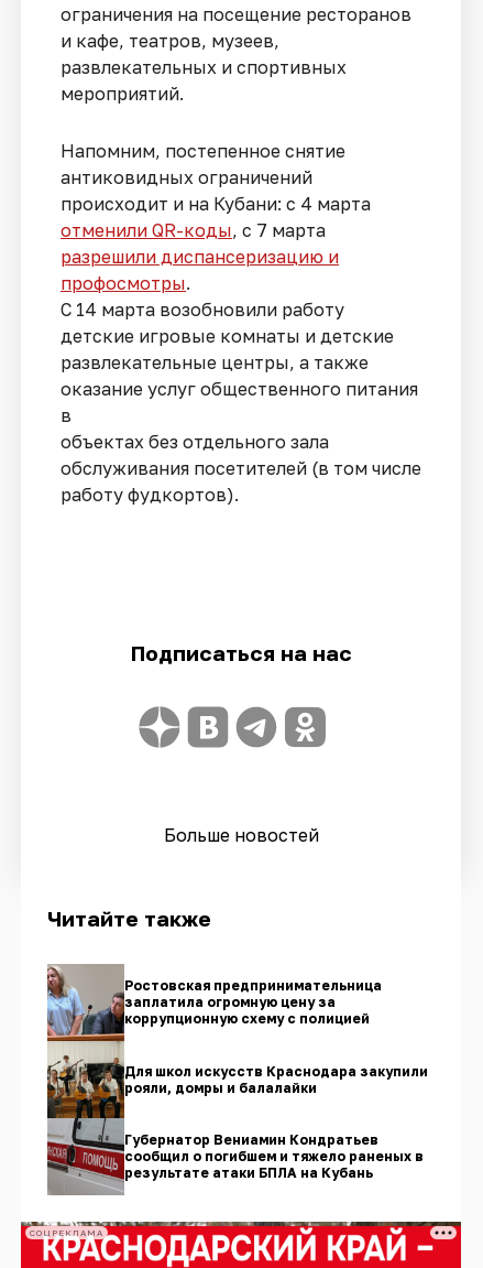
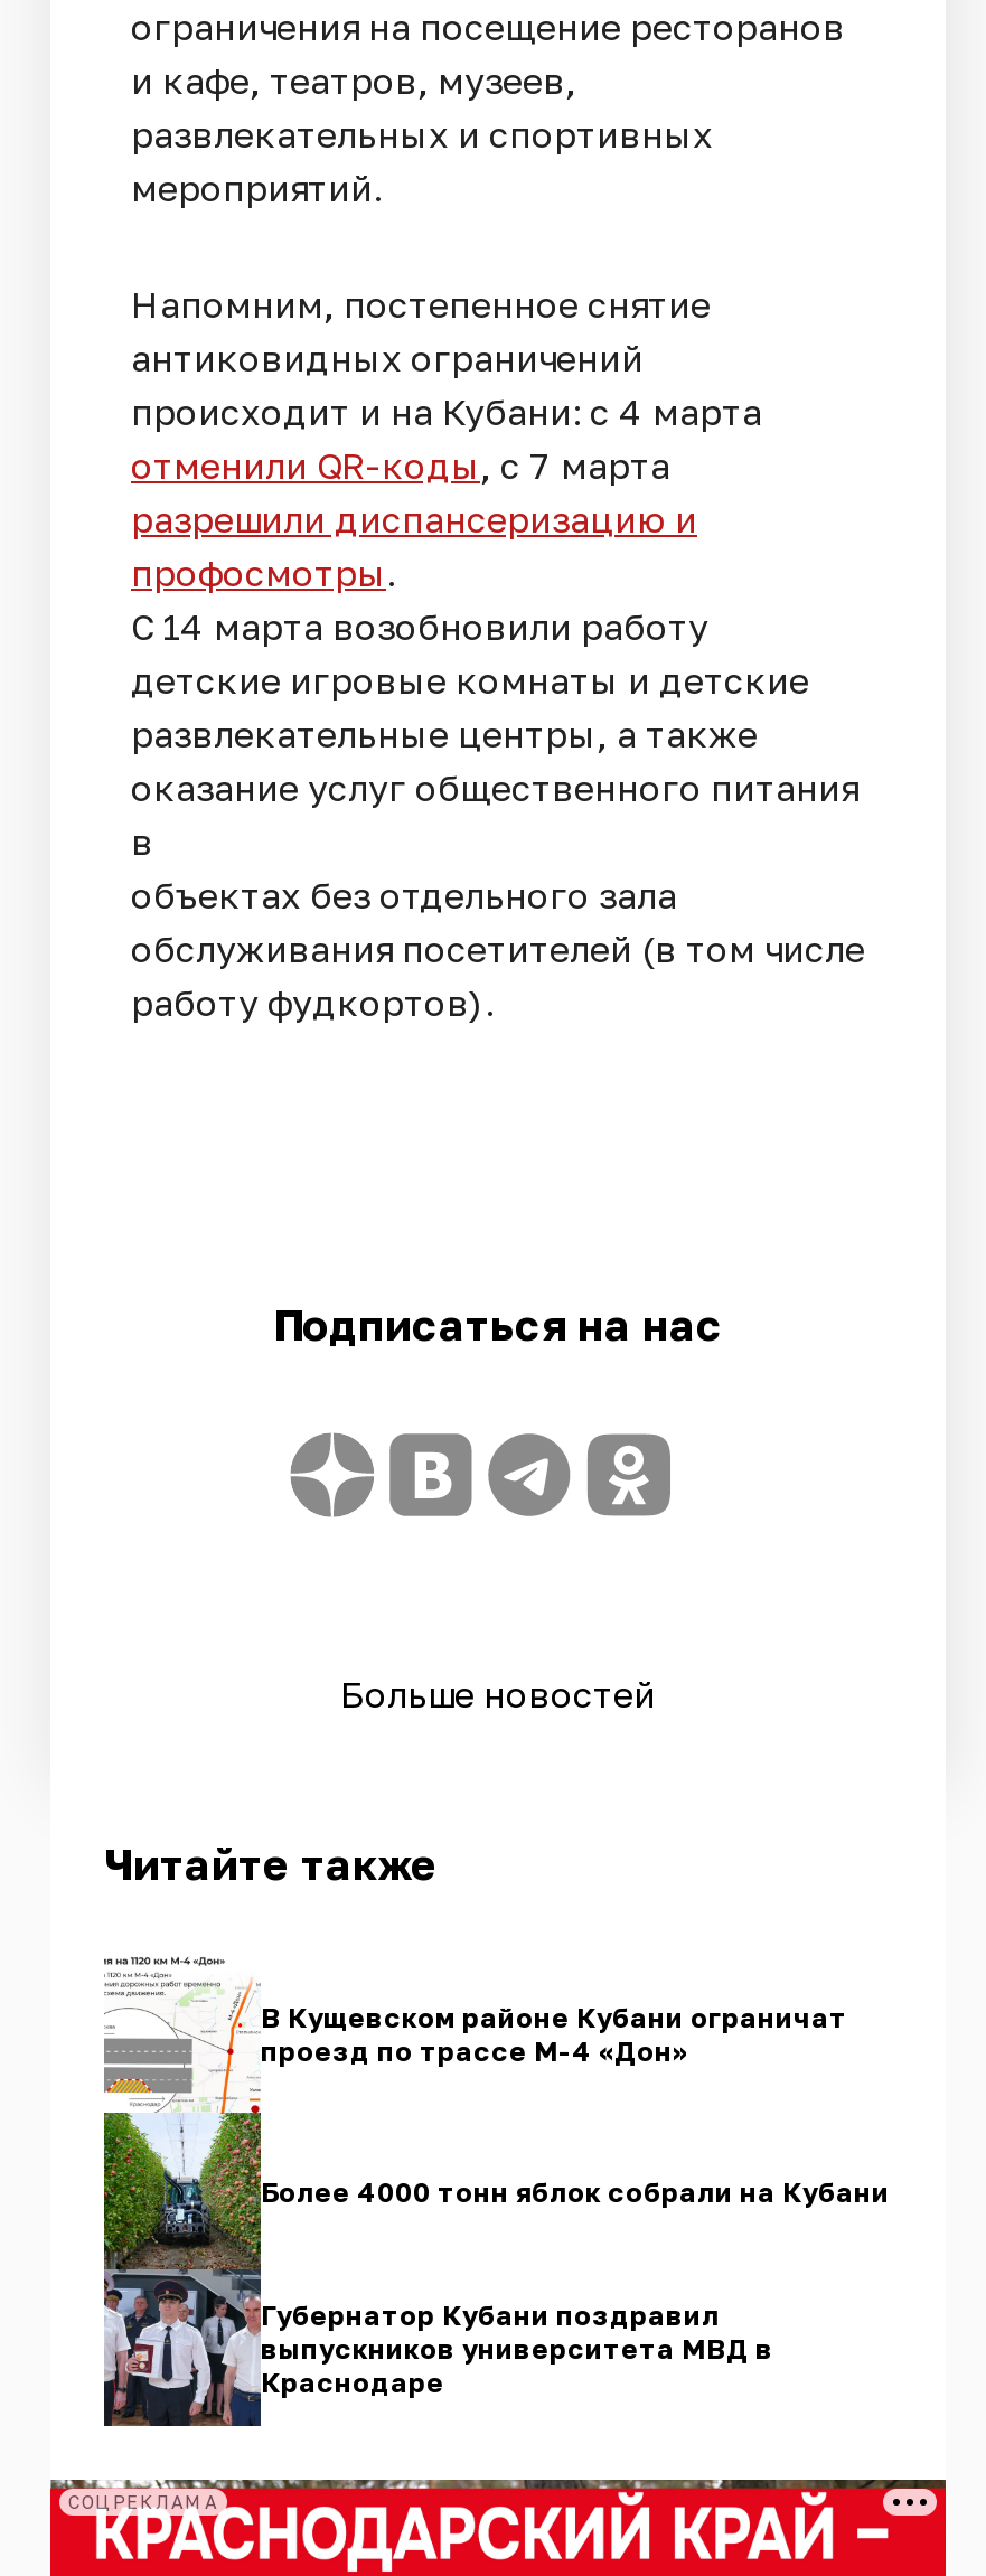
[46,963,382,1195] [image] | Ростовская предпринимательница | заплатила огромную цену за | коррупционную схему с полицией -> [102,1958,847,2426] [image] | В Кущевском районе Кубани ограничат | проезд по трассе М-4 «Дон»
[124,1063,428,1096] Для школ искусств Краснодара закупили | рояли, домры и балалайки -> [261,2176,890,2209] Более 4000 тонн яблок собрали на Кубани
[124,1132,424,1181] Губернатор Вениамин Кондратьев | сообщил о погибшем и тяжело раненых в | результате атаки БПЛА на Кубань -> [261,2299,773,2400] Губернатор Кубани поздравил | выпускников университета МВД в | Краснодаре

